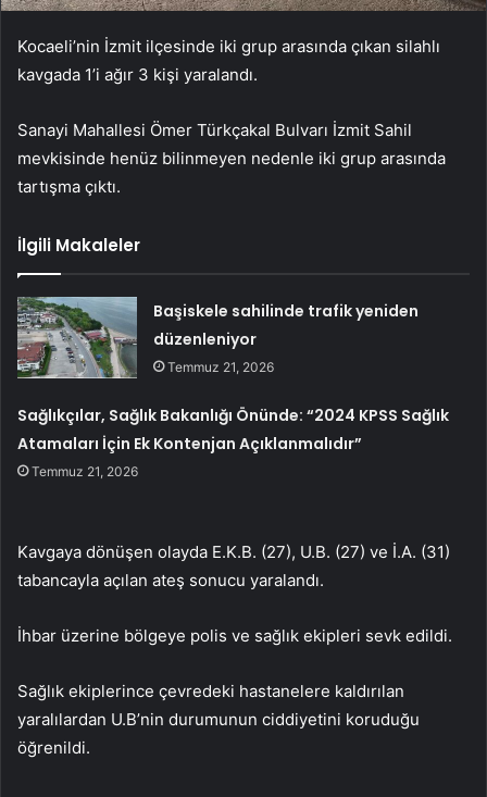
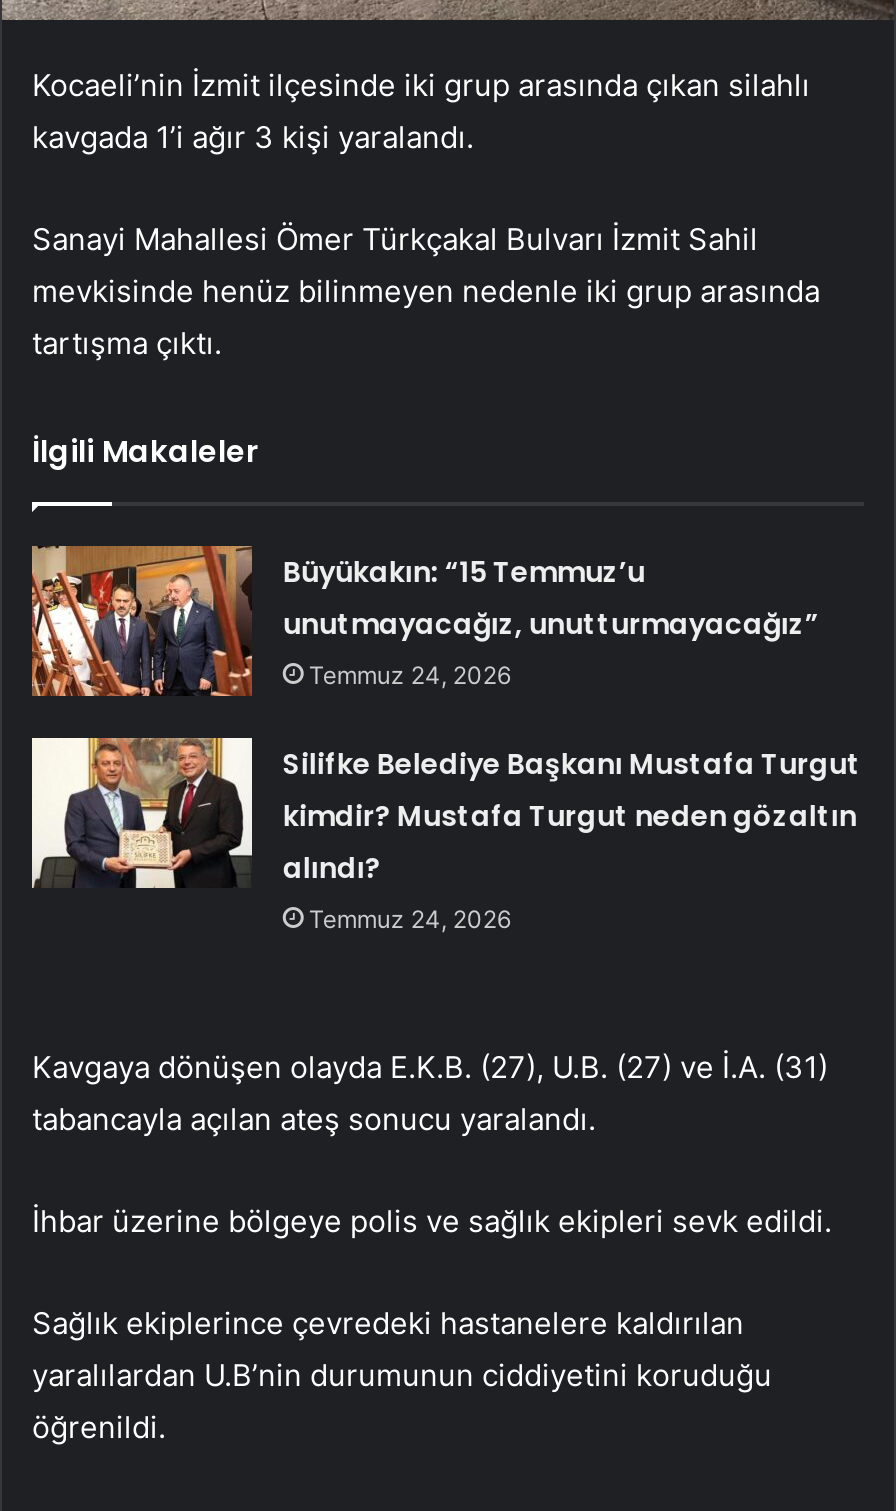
[16,296,419,379] [image] | Başiskele sahilinde trafik yeniden | düzenleniyor | Temmuz 21, 2026 -> [30,544,819,698] [image] | Büyükakın: “15 Temmuz’u | unutmayacağız, unutturmayacağız” | Temmuz 24, 2026
[18,405,449,480] Sağlıkçılar, Sağlık Bakanlığı Önünde: “2024 KPSS Sağlık | Atamaları İçin Ek Kontenjan Açıklanmalıdır” | Temmuz 21, 2026 -> [283,744,861,934] Silifke Belediye Başkanı Mustafa Turgut | kimdir? Mustafa Turgut neden gözaltın | alındı? | Temmuz 24, 2026

